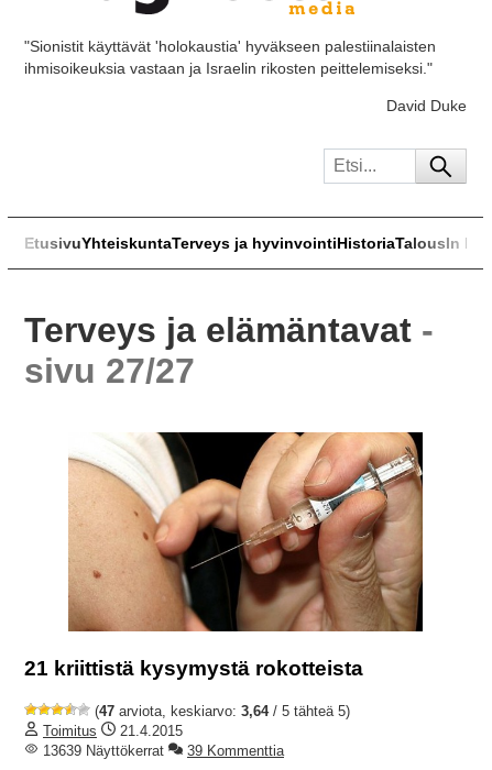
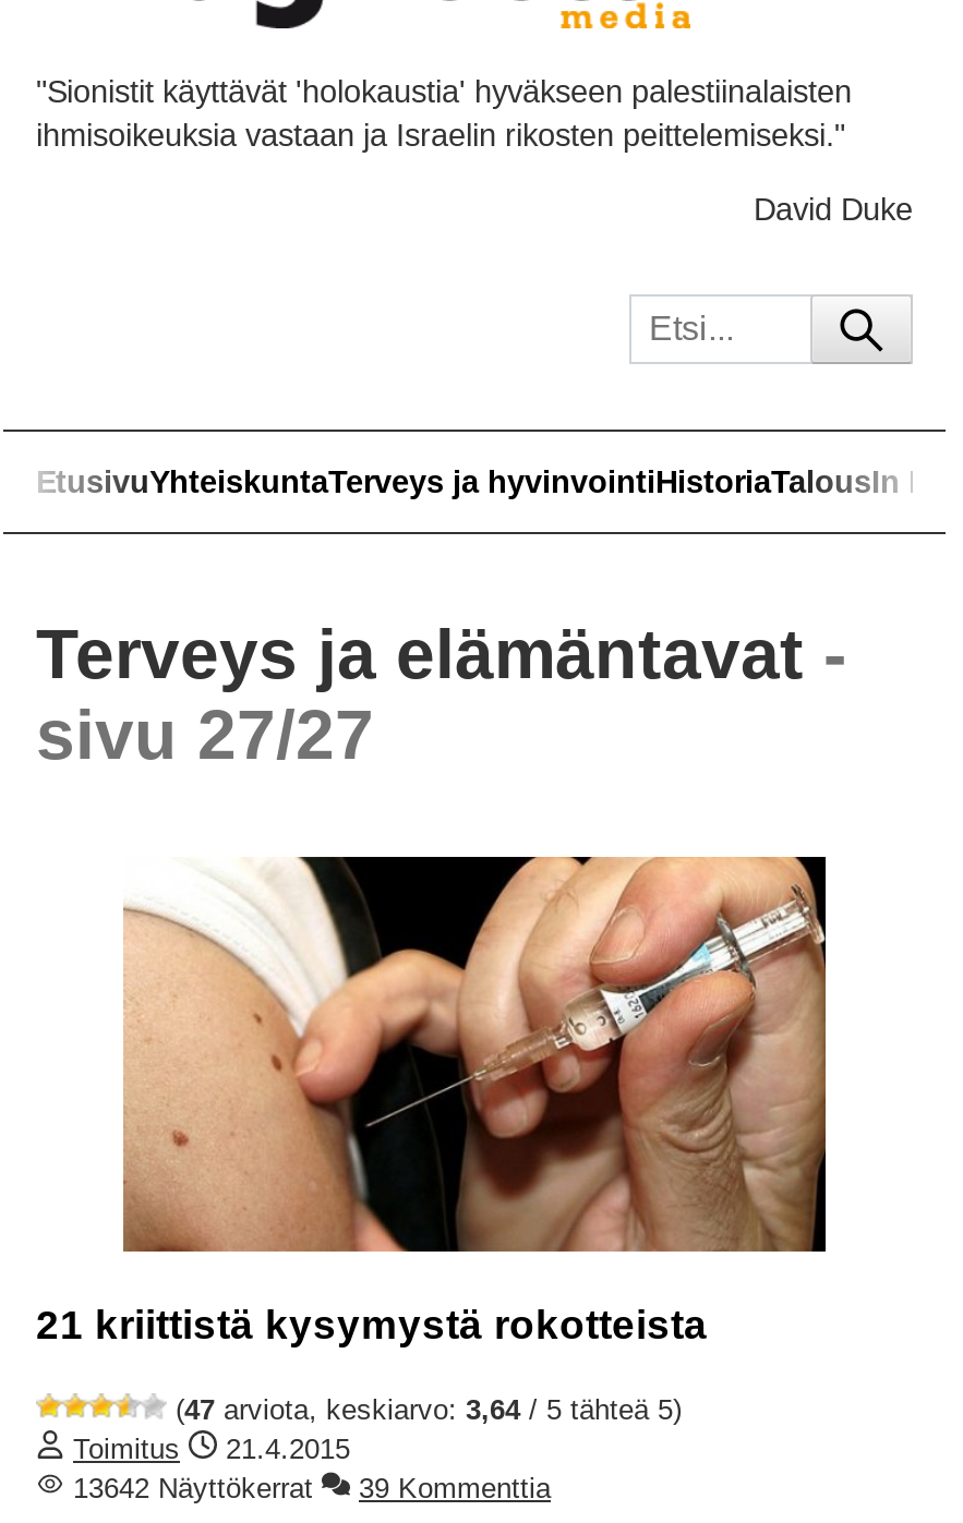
[39,742,164,759] 13639 Näyttökerrat -> [64,1471,313,1504] 13642 Näyttökerrat

